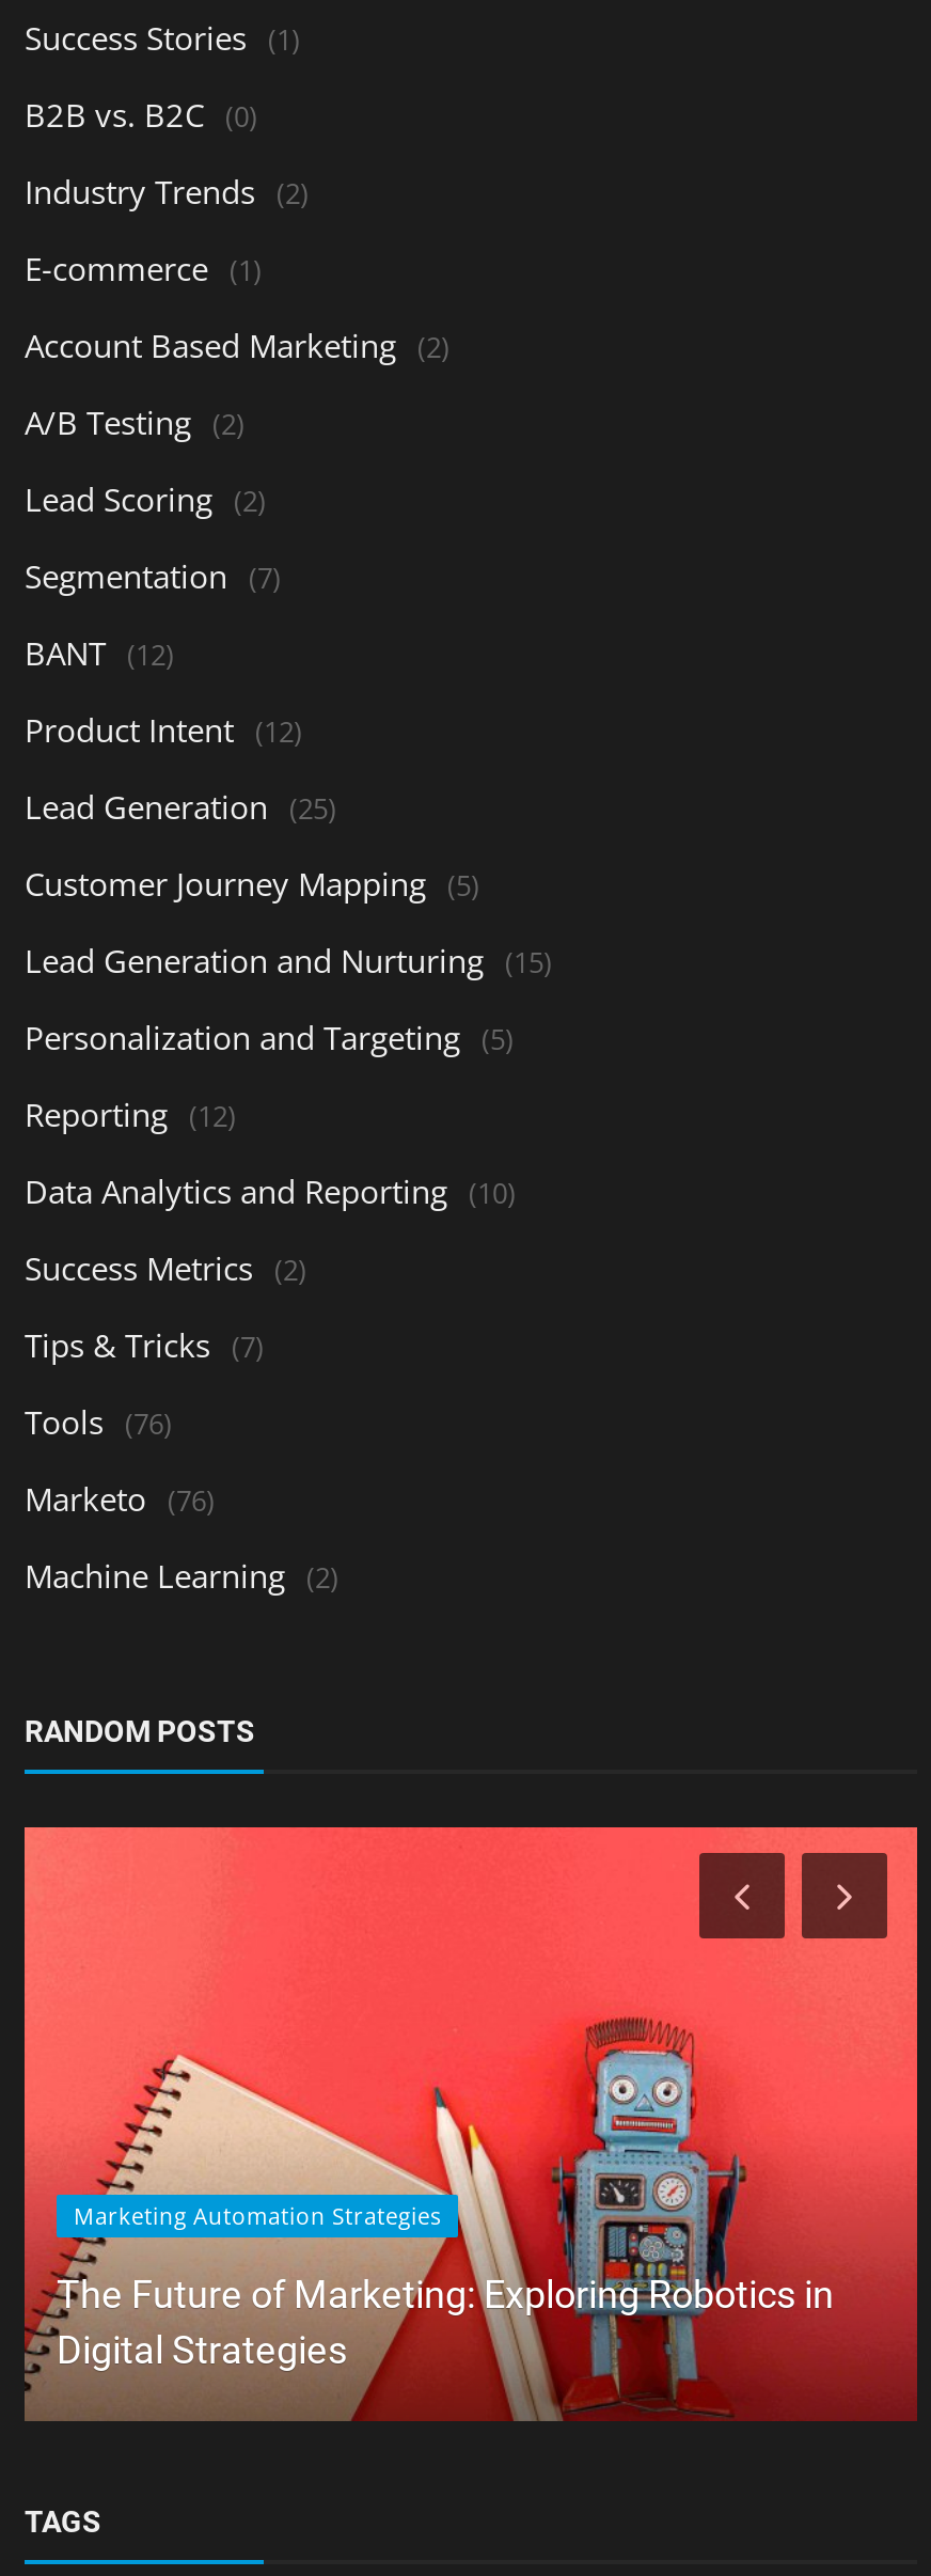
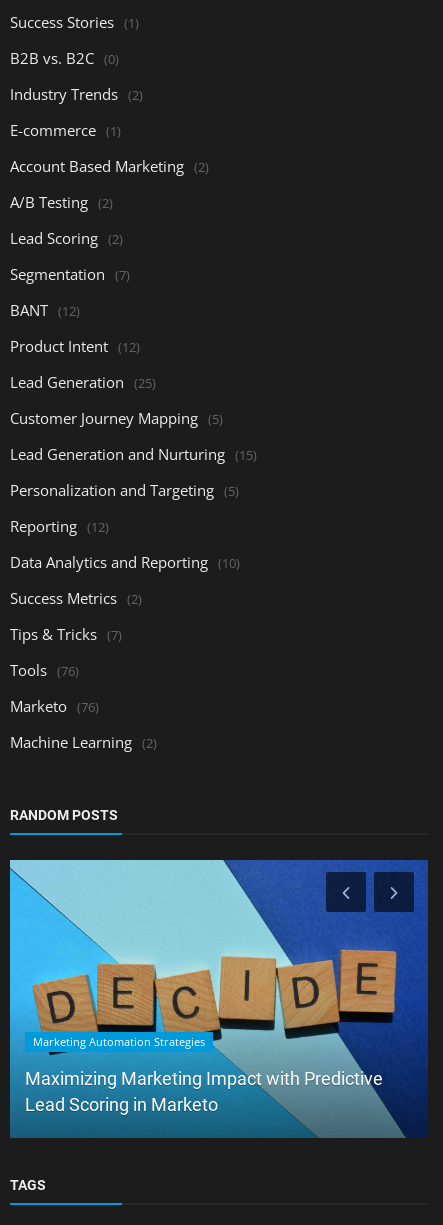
[22,1825,919,2421] [image] | The Future of Marketing: Exploring Robotics in | Digital Strategies -> [9,859,429,1139] [image] | Maximizing Marketing Impact with Predictive | Lead Scoring in Marketo

